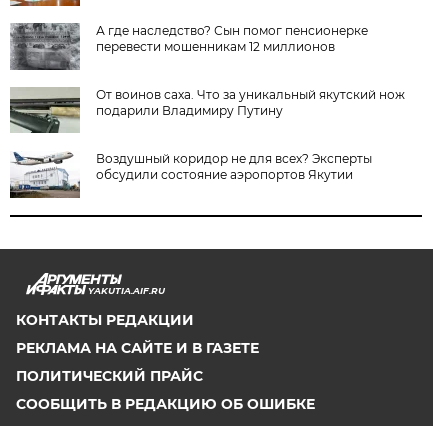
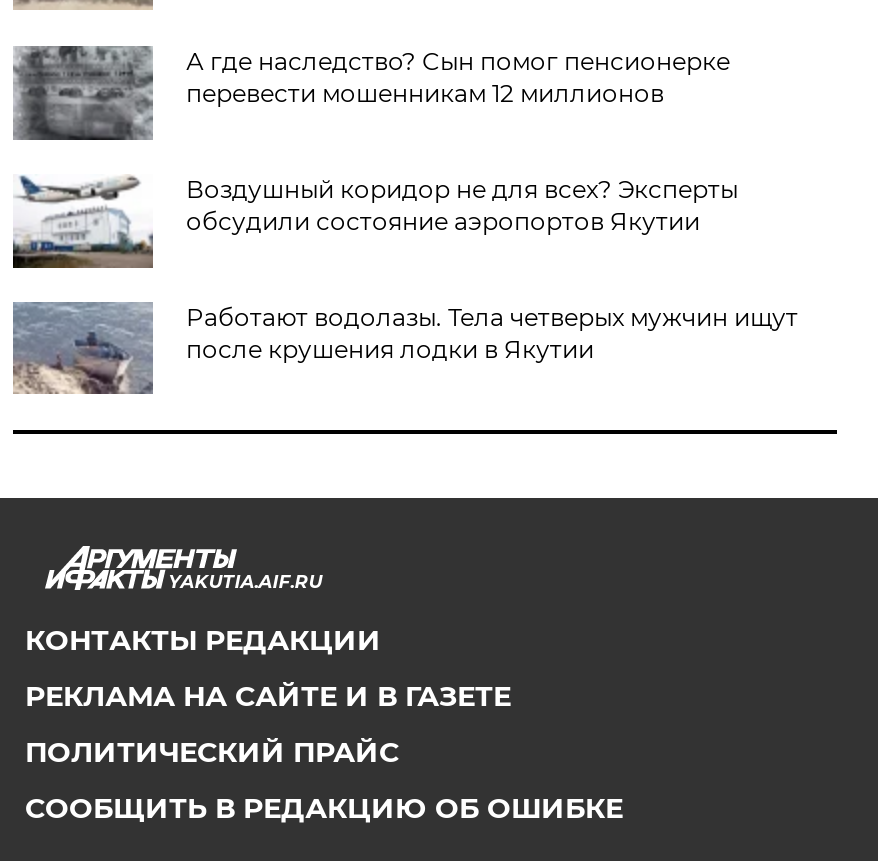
[10,87,405,134] [image] | От воинов саха. Что за уникальный якутский нож | подарили Владимиру Путину -> none
moved [8,151,372,199] -> [9,174,738,270]: [image] | Воздушный коридор не для всех? Эксперты | обсудили состояние аэропортов Якутии
none -> [11,302,798,396] [image] | Работают водолазы. Тела четверых мужчин ищут | после крушения лодки в Якутии

